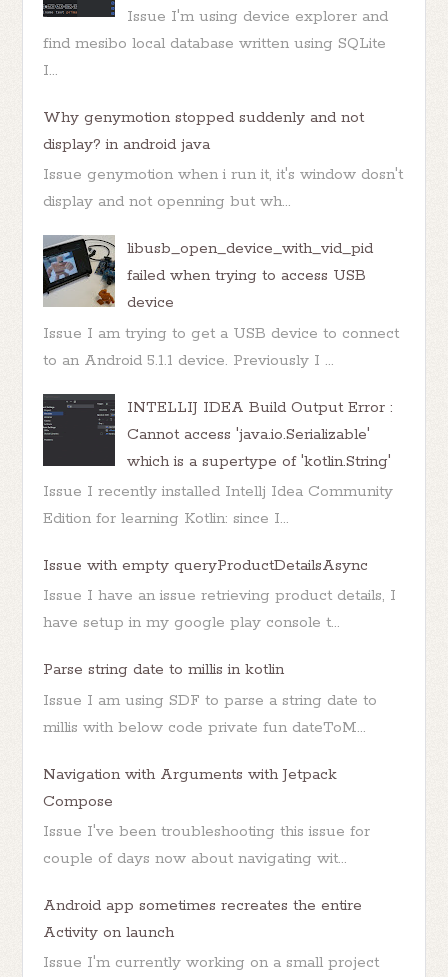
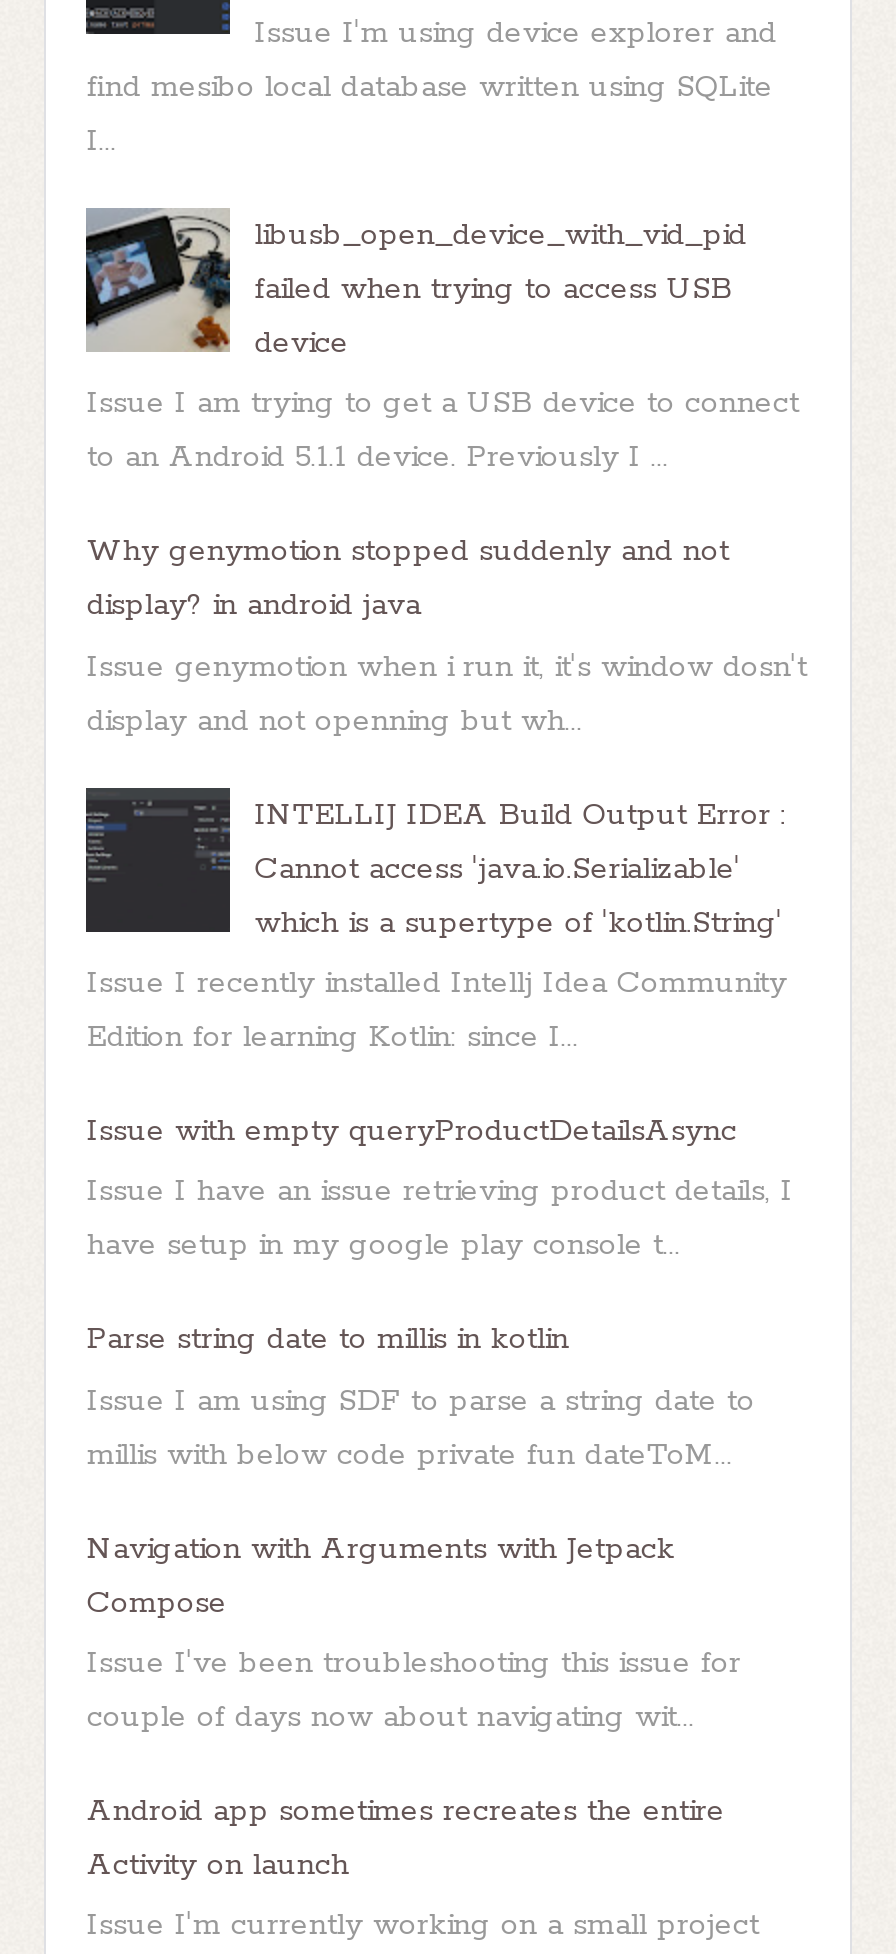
moved [43,108,403,211] -> [87,532,807,739]: Why genymotion stopped suddenly and not | display? in android java | Issue genymotion when i run it, it's window dosn't | display and not openning but wh...
moved [41,235,399,369] -> [82,208,799,476]: [image] | libusb_open_device_with_vid_pid | failed when trying to access USB | device | Issue I am trying to get a USB device to connect | to an Android 5.1.1 device. Previously I ...

